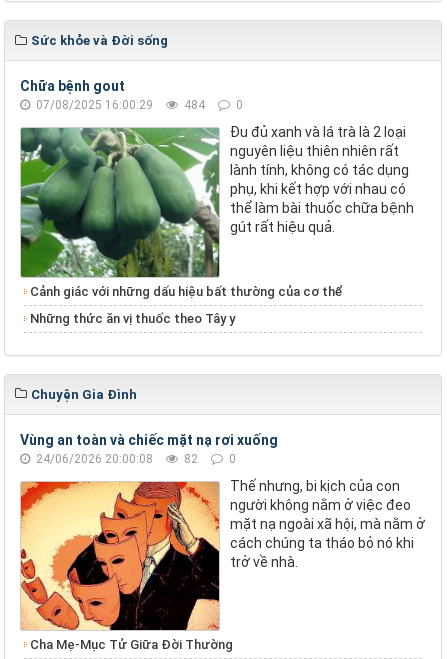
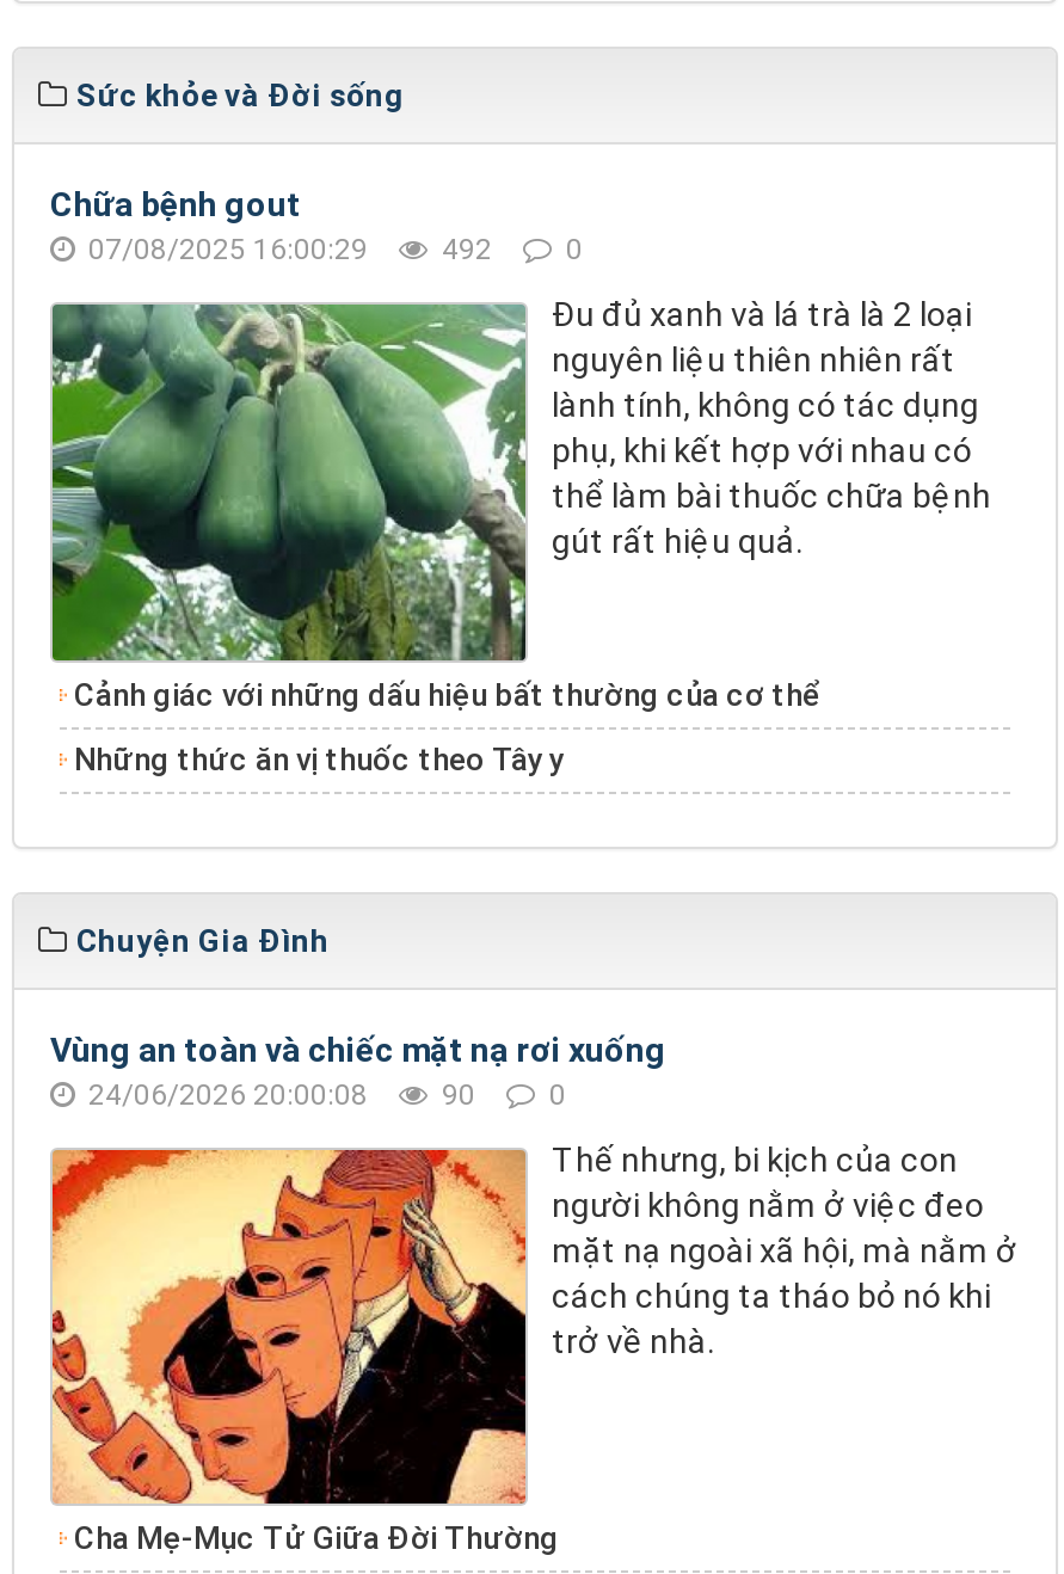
[33,98,243,112] 07/08/2025 16:00:29 484 0 -> [81,234,583,268] 07/08/2025 16:00:29 492 0
[33,451,236,465] 24/06/2026 20:00:08 82 0 -> [81,1078,566,1112] 24/06/2026 20:00:08 90 0

